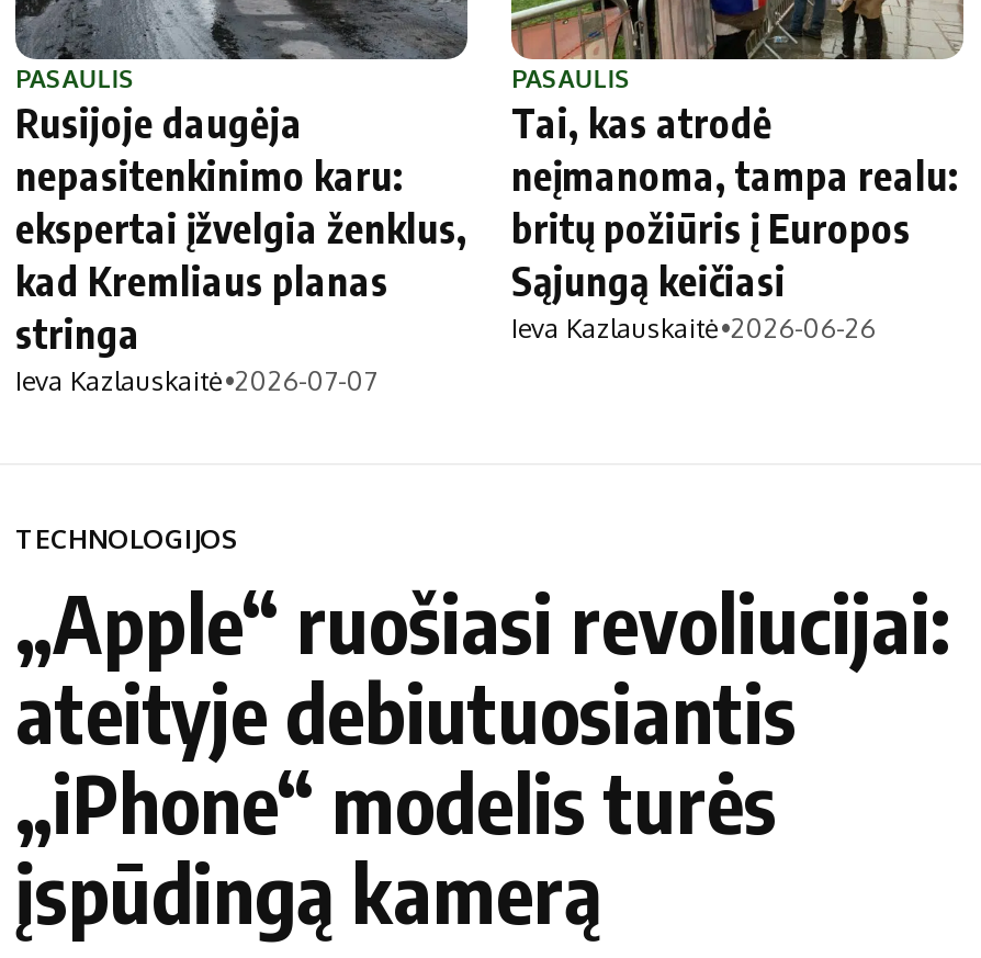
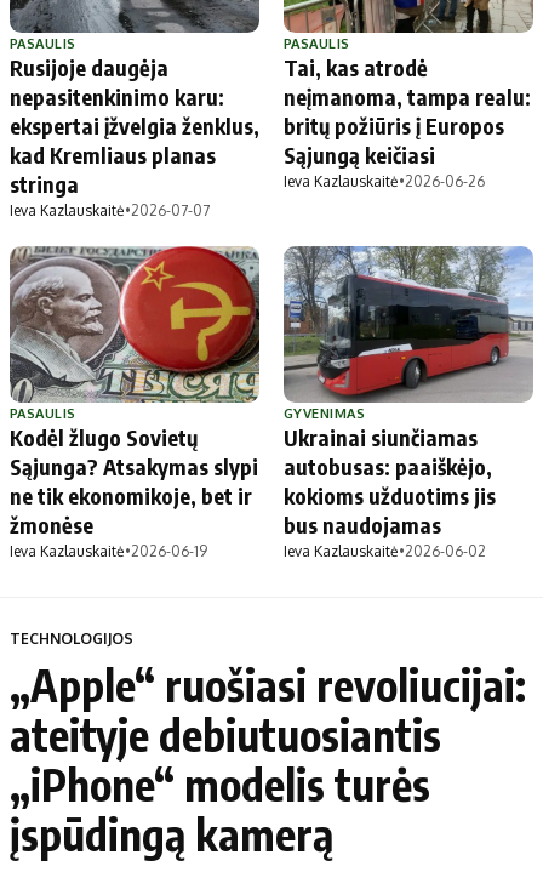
none -> [8,245,261,560] [image] | PASAULIS | Kodėl žlugo Sovietų | Sąjunga? Atsakymas slypi | ne tik ekonomikoje, bet ir | žmonėse | Ieva Kazlauskaitė•2026-06-19
none -> [282,245,533,560] [image] | GYVENIMAS | Ukrainai siunčiamas | autobusas: paaiškėjo, | kokioms užduotims jis | bus naudojamas | Ieva Kazlauskaitė•2026-06-02

